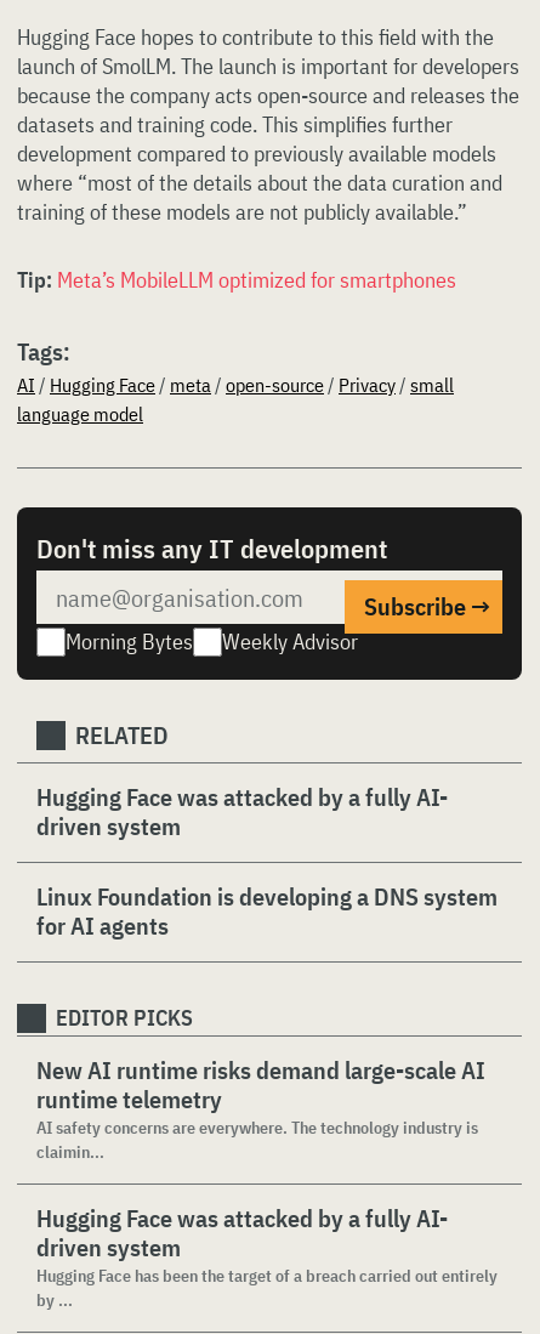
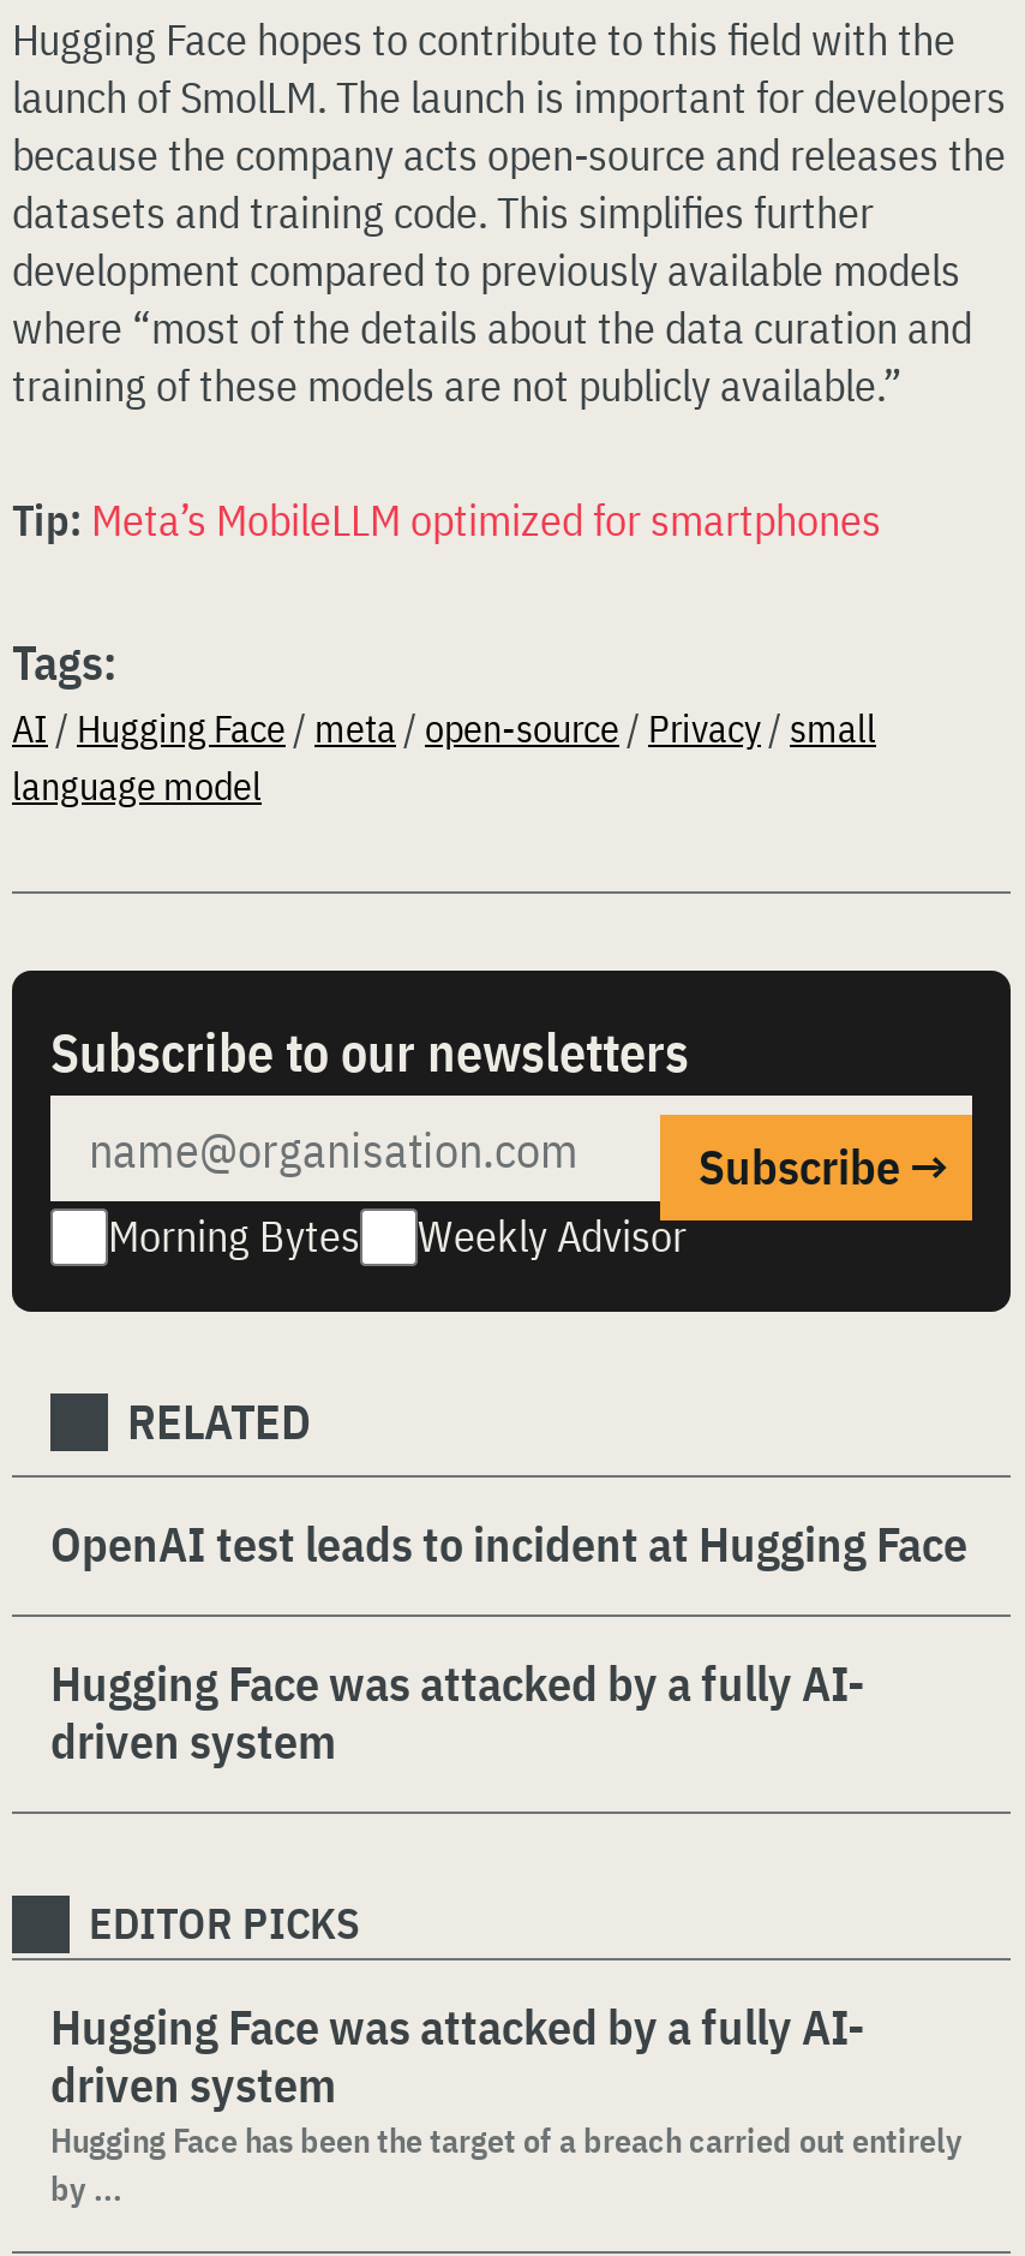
[36,531,387,566] Don't miss any IT development -> [50,1017,689,1086] Subscribe to our newsletters
none -> [50,1511,967,1576] OpenAI test leads to incident at Hugging Face
moved [36,781,448,843] -> [50,1651,864,1773]: Hugging Face was attacked by a fully AI- | driven system
[36,880,498,942] Linux Foundation is developing a DNS system | for AI agents -> none
[36,1054,485,1163] New AI runtime risks demand large-scale AI | runtime telemetry | AI safety concerns are everywhere. The technology industry is | claimin... -> none

